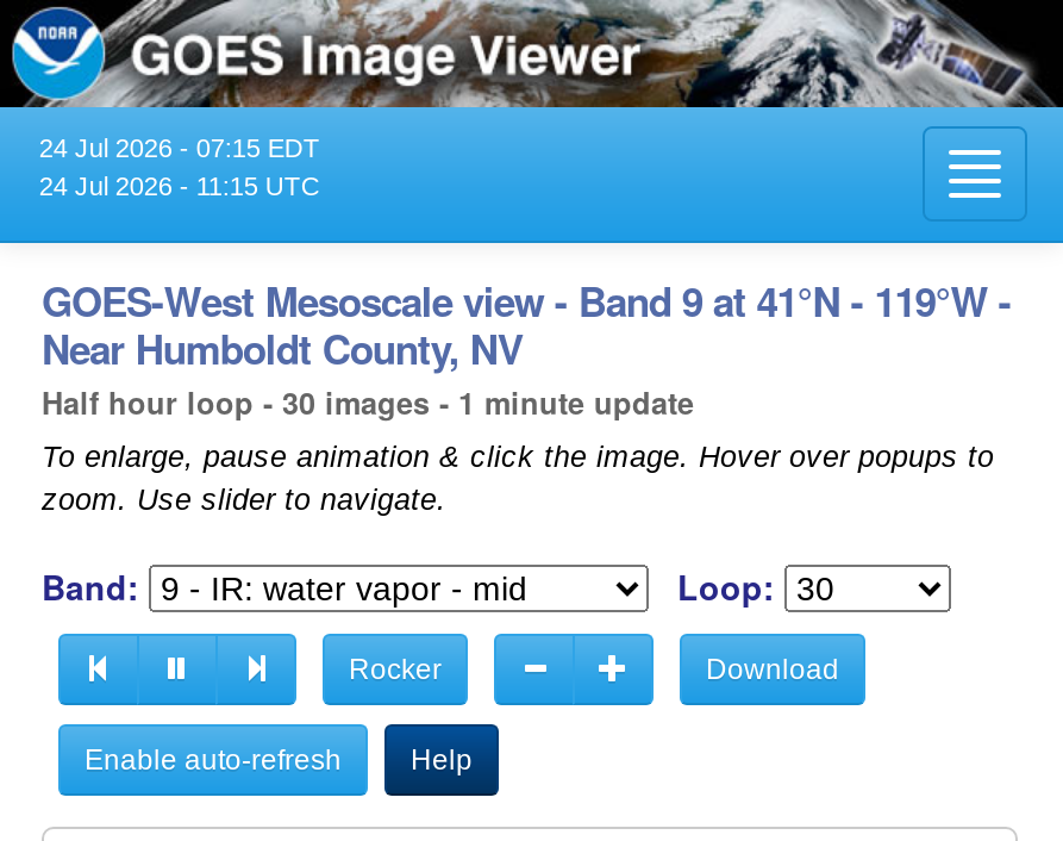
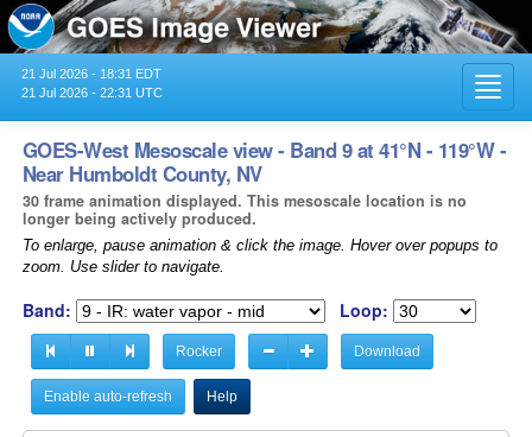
[39,133,320,162] 24 Jul 2026 - 07:15 EDT -> [21,66,161,81] 21 Jul 2026 - 18:31 EDT
[39,171,320,200] 24 Jul 2026 - 11:15 UTC -> [21,85,163,100] 21 Jul 2026 - 22:31 UTC
[42,381,694,424] Half hour loop - 30 images - 1 minute update -> [23,190,467,229] 30 frame animation displayed. This mesoscale location is no | longer being actively produced.

